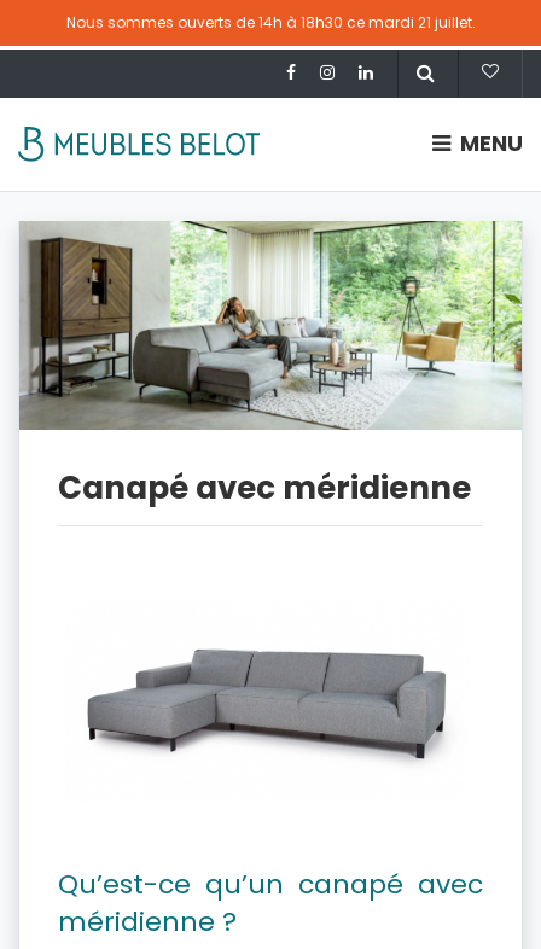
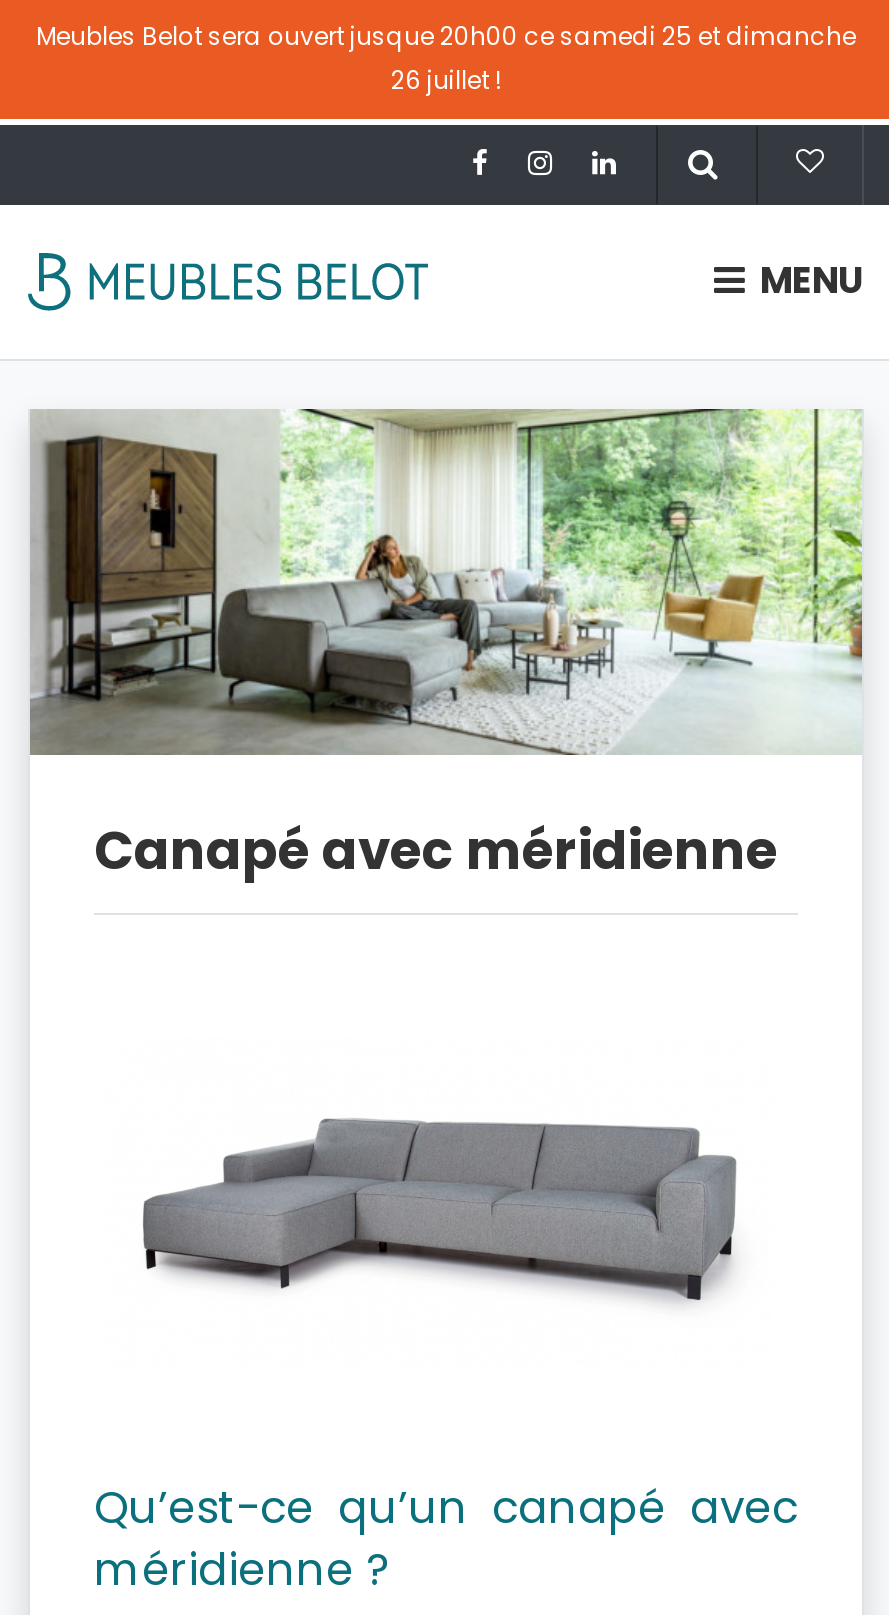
[66,12,475,33] Nous sommes ouverts de 14h à 18h30 ce mardi 21 juillet. -> [36,19,856,97] Meubles Belot sera ouvert jusque 20h00 ce samedi 25 et dimanche | 26 juillet !

